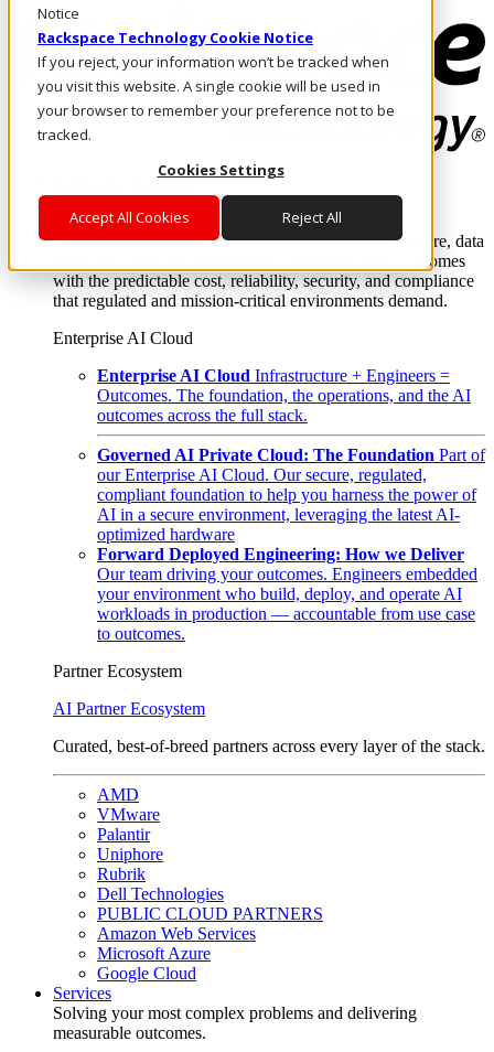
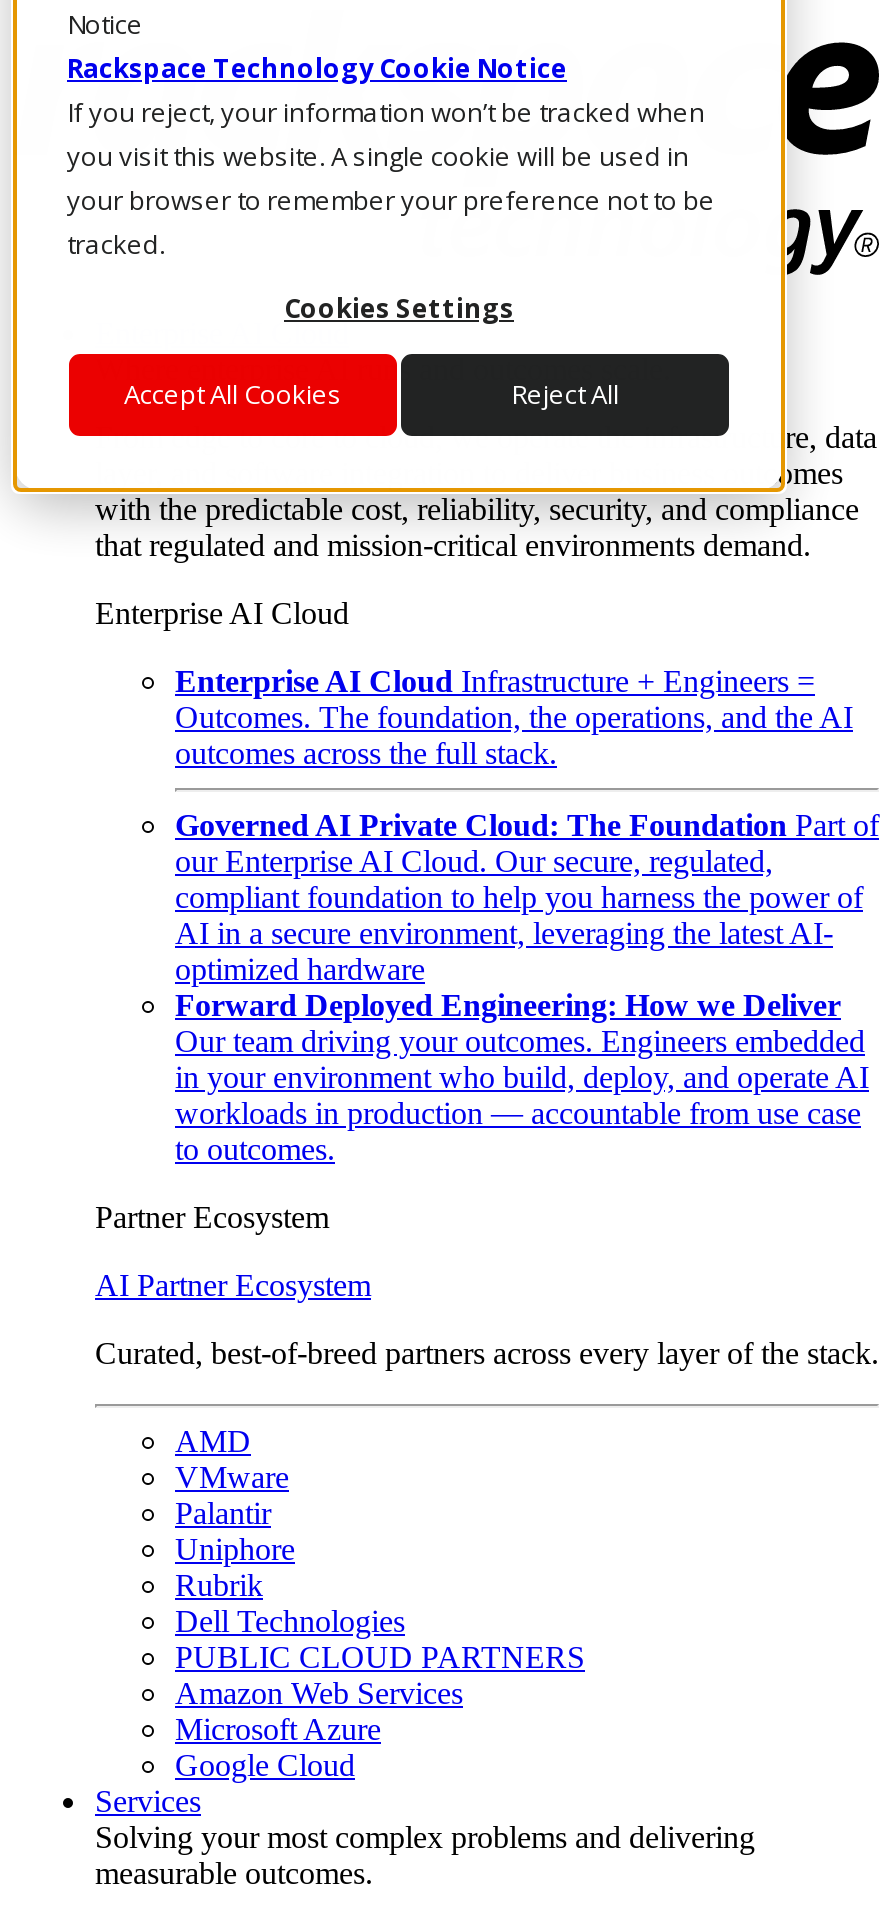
[97,585,462,603] your environment who build, deploy, and operate AI -> [175,1060,869,1094] in your environment who build, deploy, and operate AI

